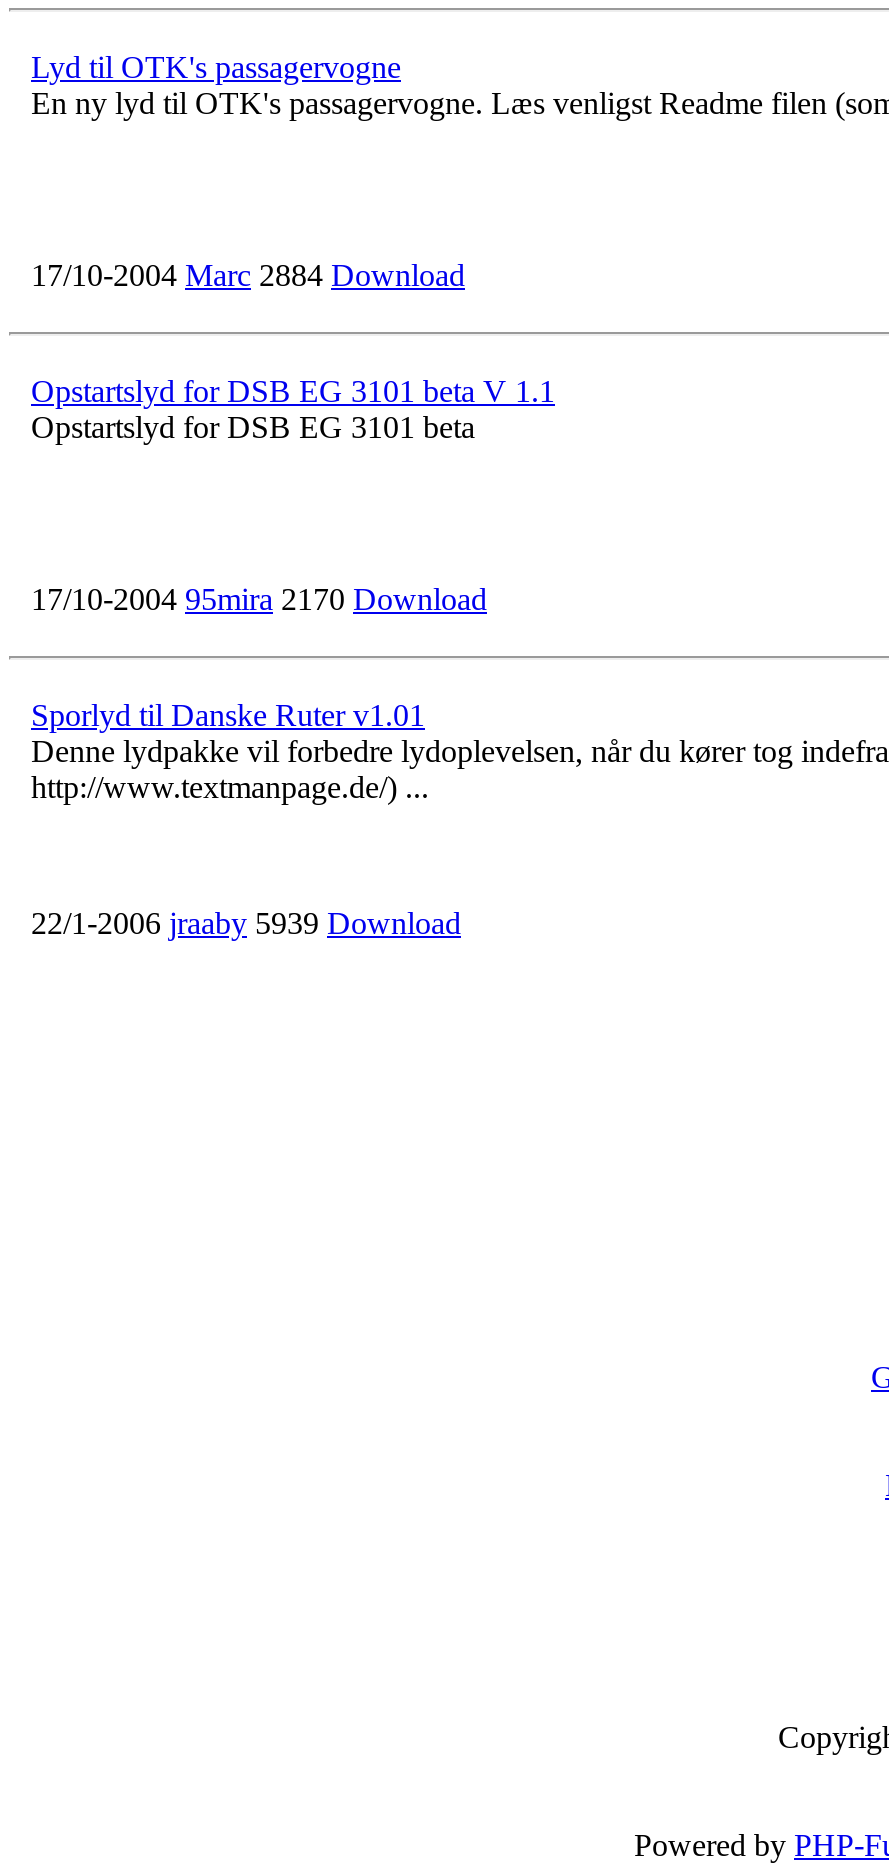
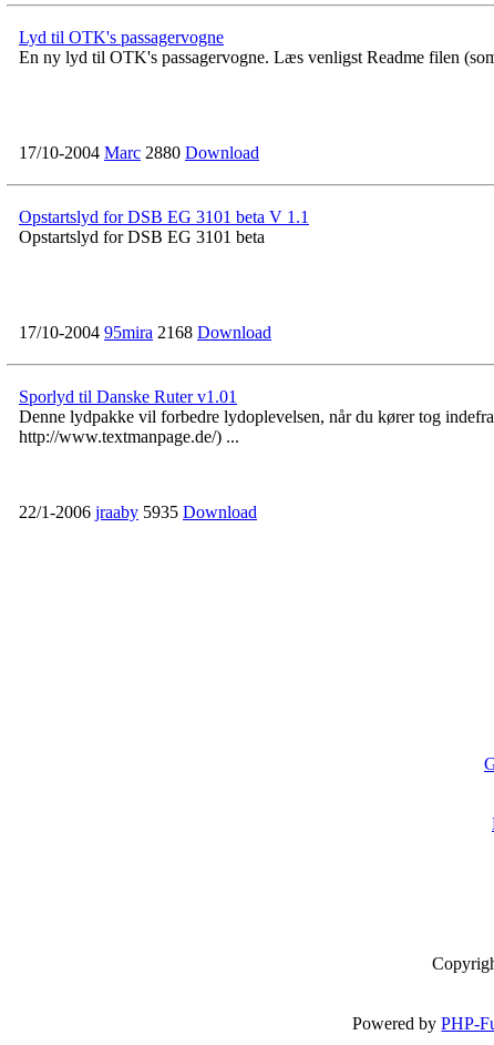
[31,258,465,292] 17/10-2004 Marc 2884 Download -> [19,143,259,162] 17/10-2004 Marc 2880 Download
[31,582,487,616] 17/10-2004 95mira 2170 Download -> [19,323,271,342] 17/10-2004 95mira 2168 Download
[31,906,461,940] 22/1-2006 jraaby 5939 Download -> [19,503,257,521] 22/1-2006 jraaby 5935 Download

